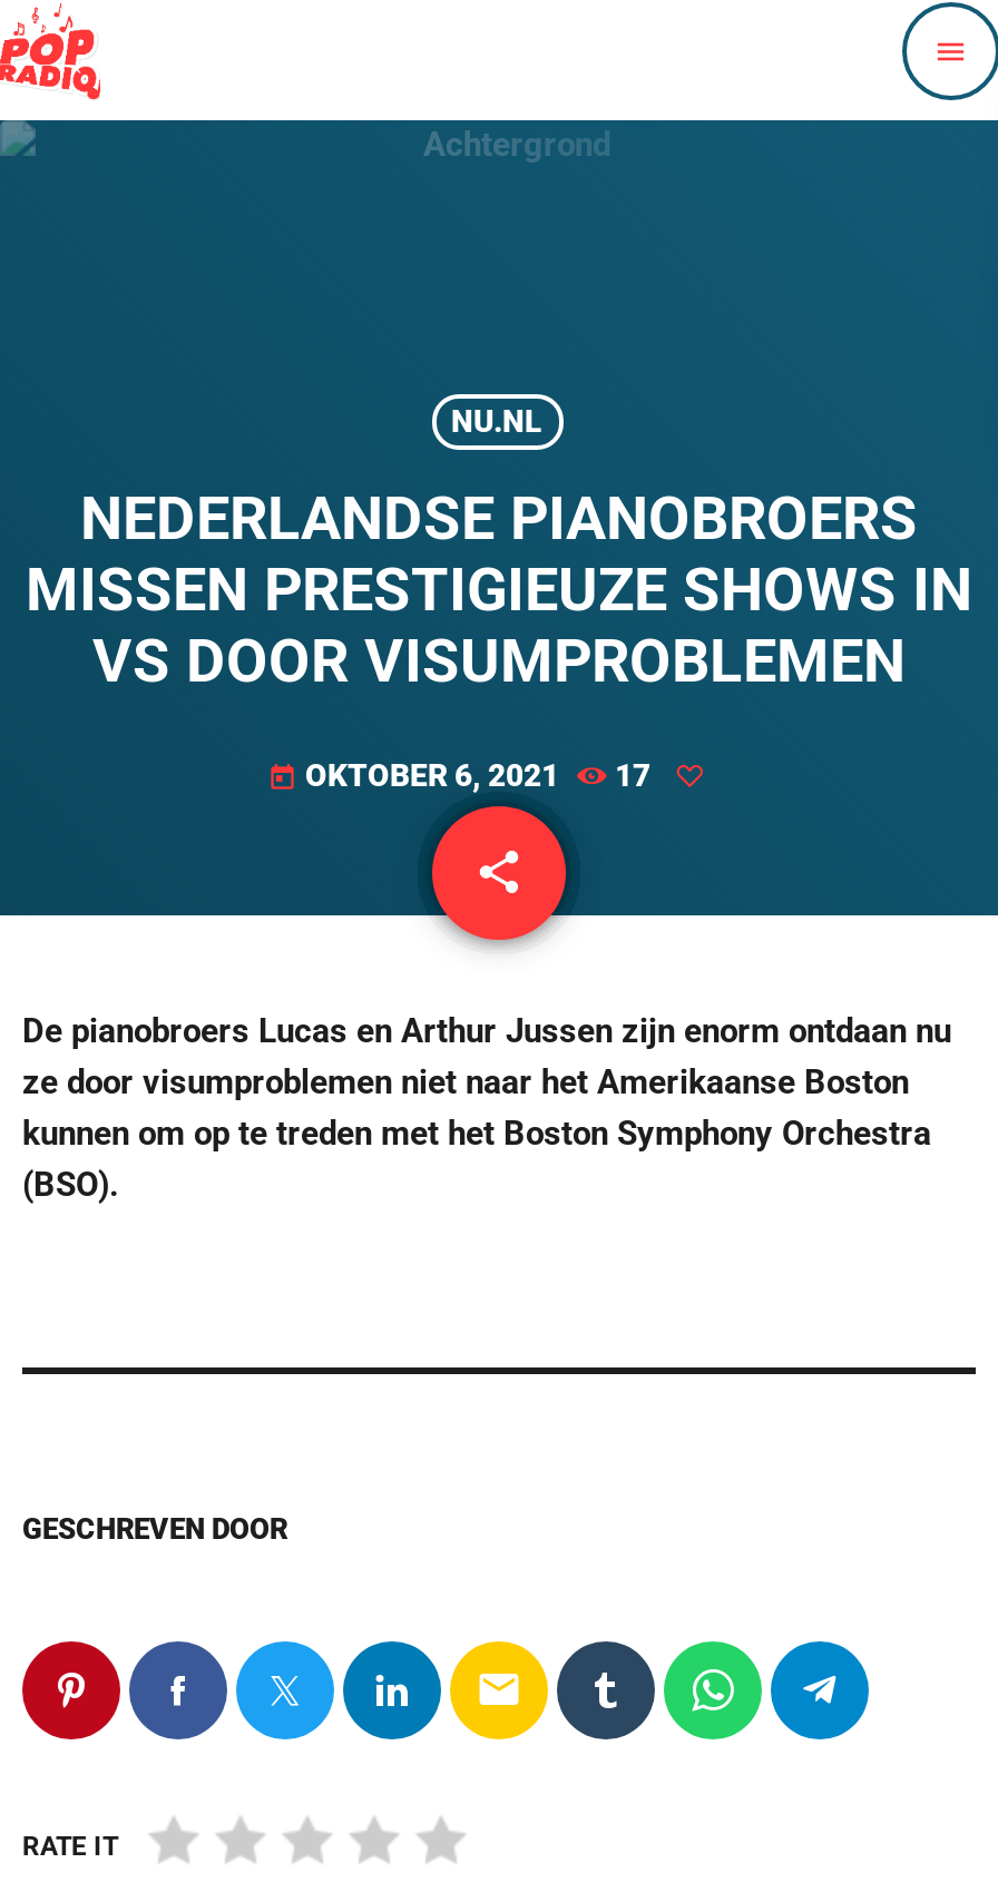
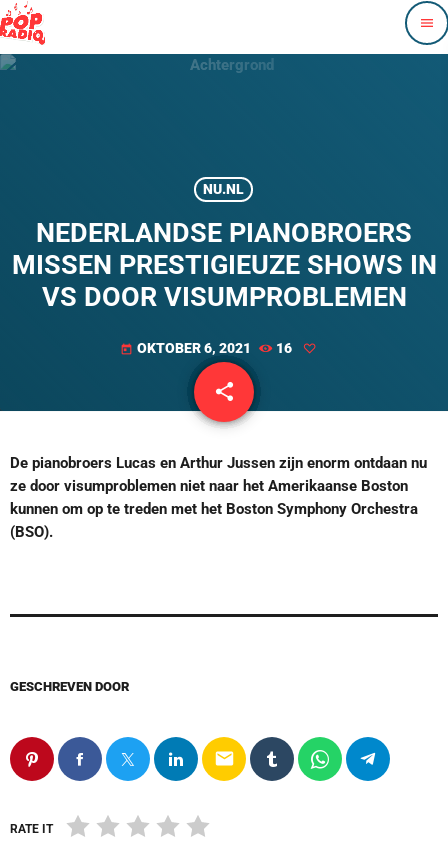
[615,757,657,792] 17 -> [276,340,295,356] 16

